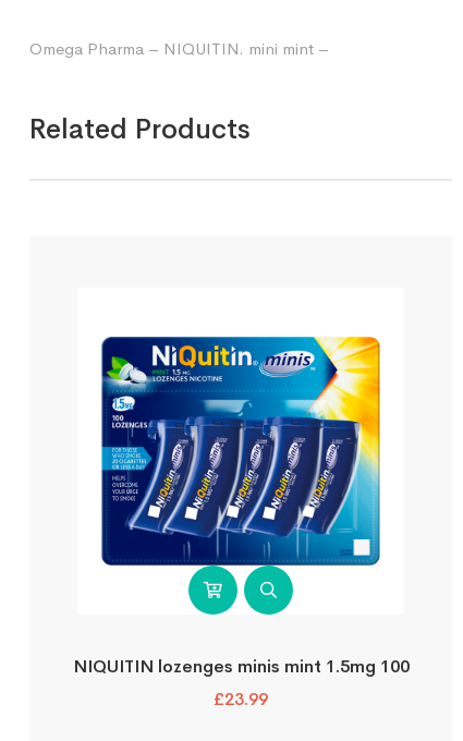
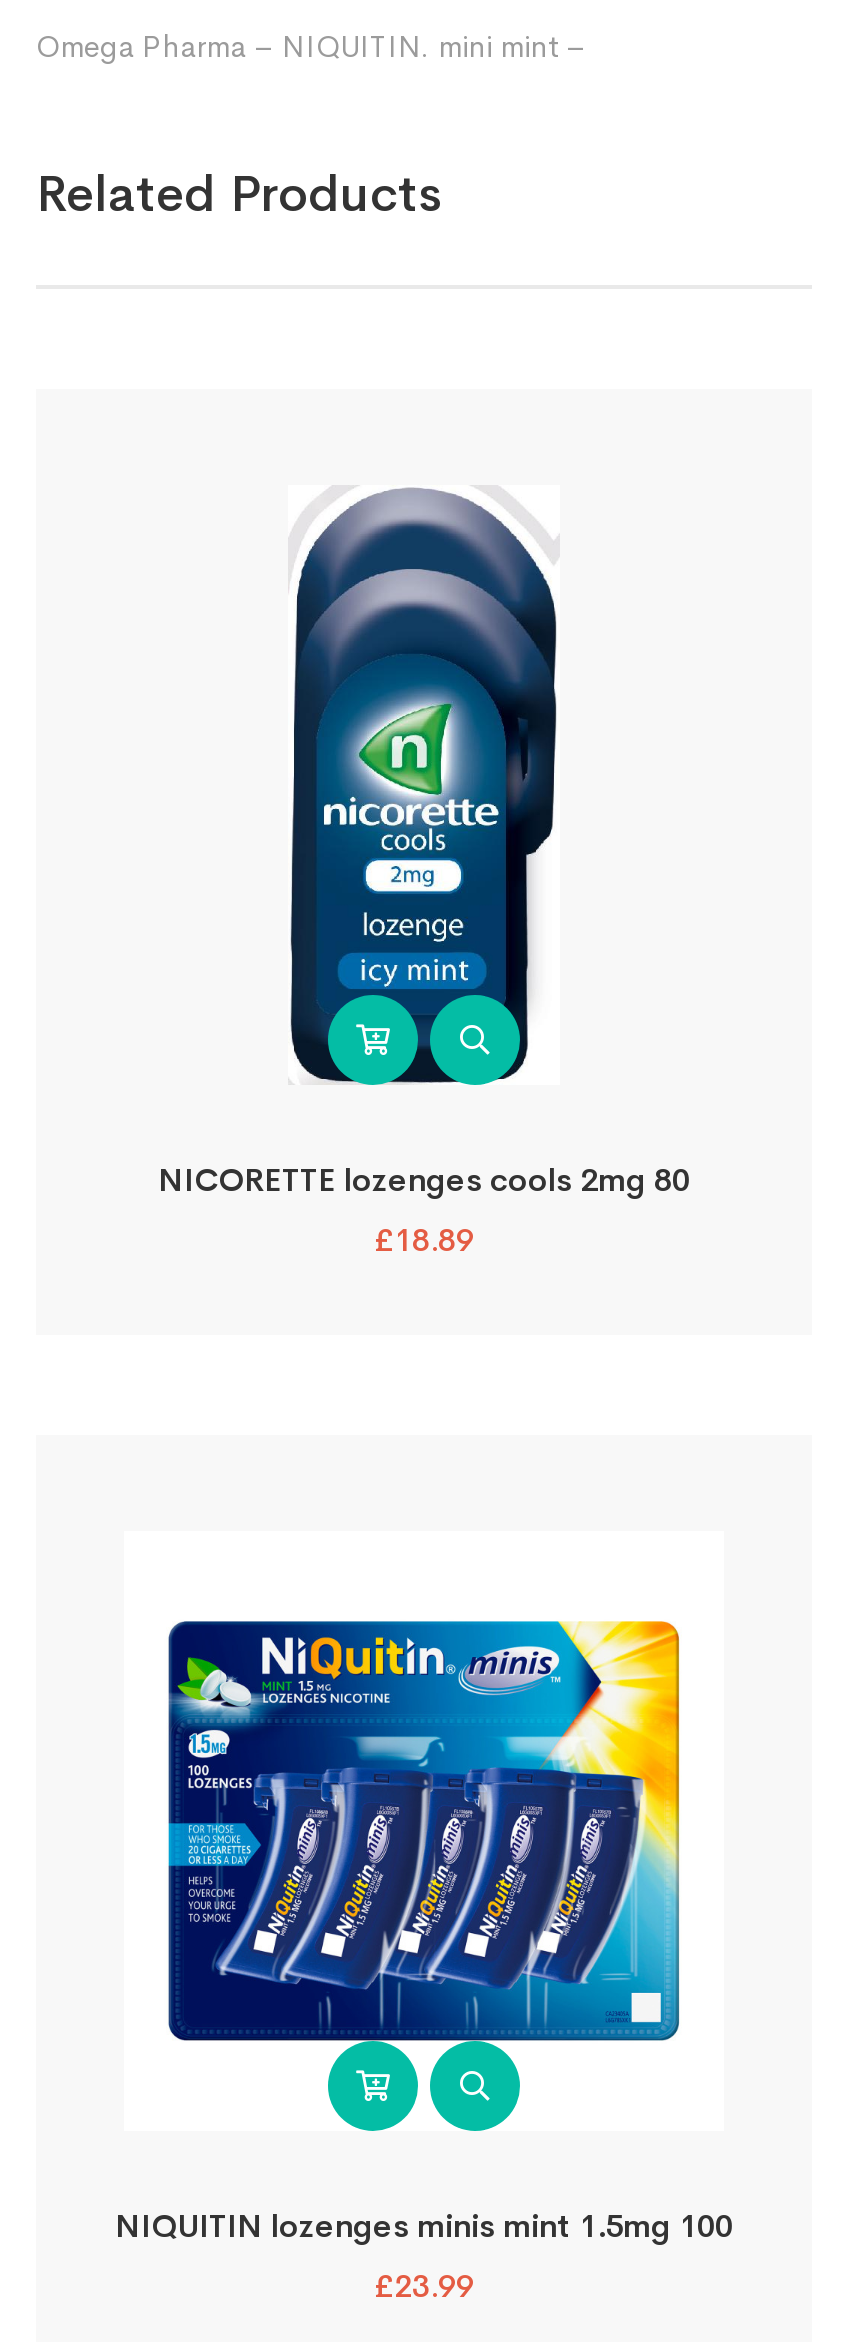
none -> [158,487,690,1262] [image] | NICORETTE lozenges cools 2mg 80 | £18.89

